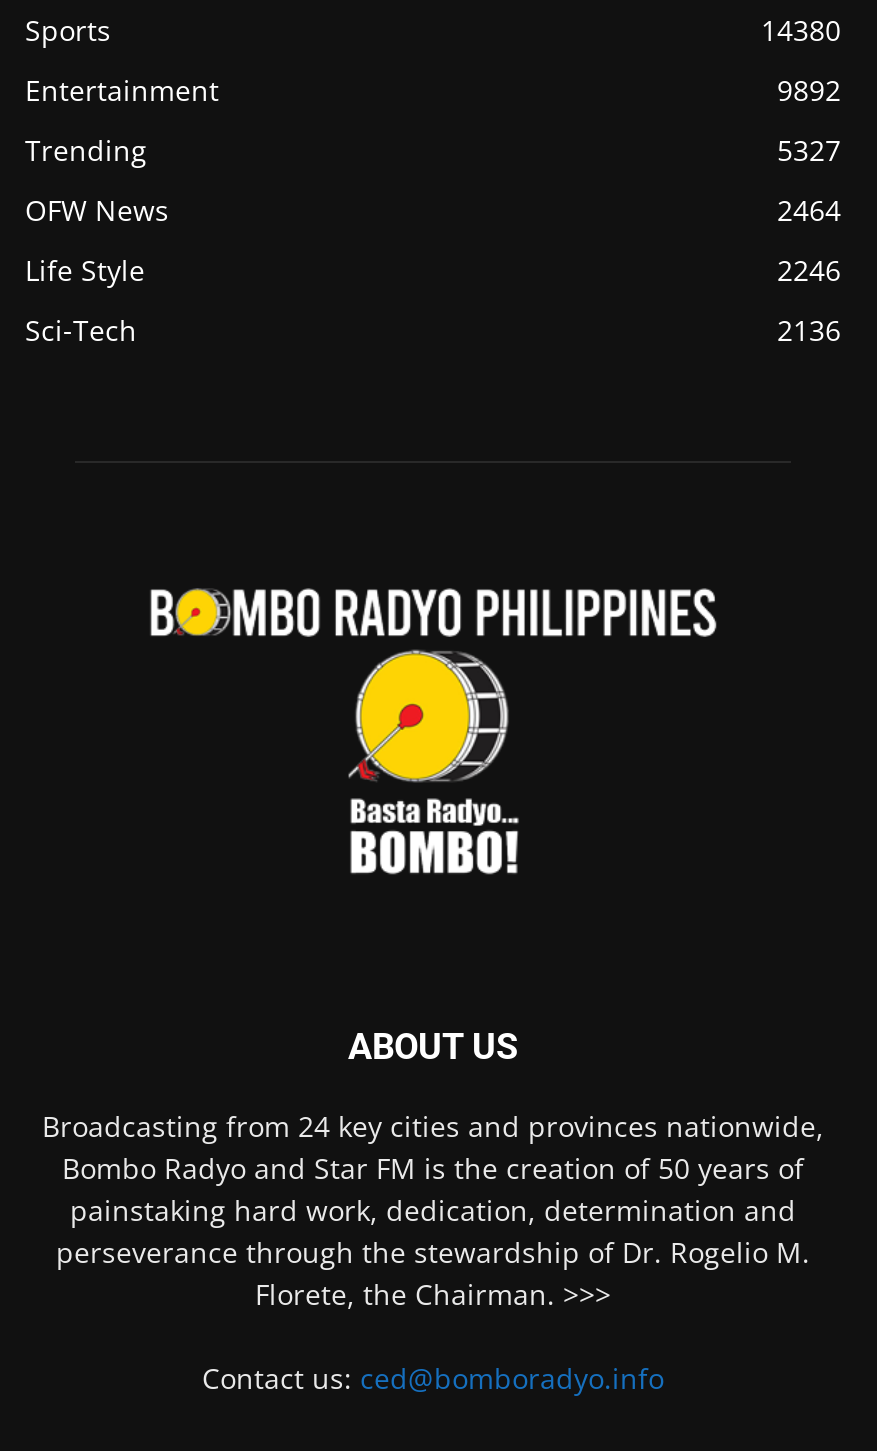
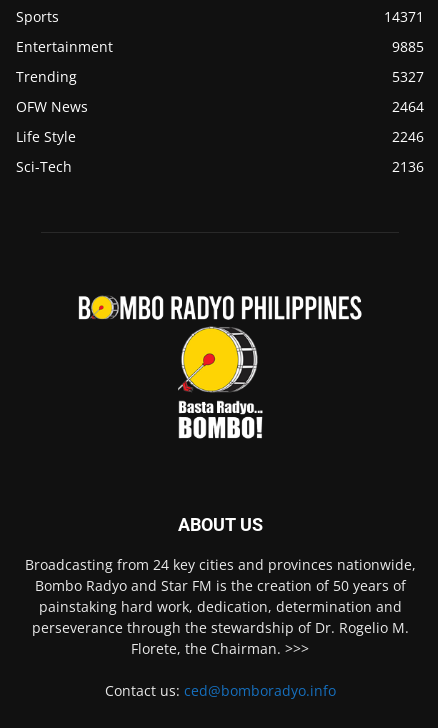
[761,11,841,49] 14380 -> [384,7,424,26] 14371
[777,71,841,109] 9892 -> [392,37,424,56] 9885

